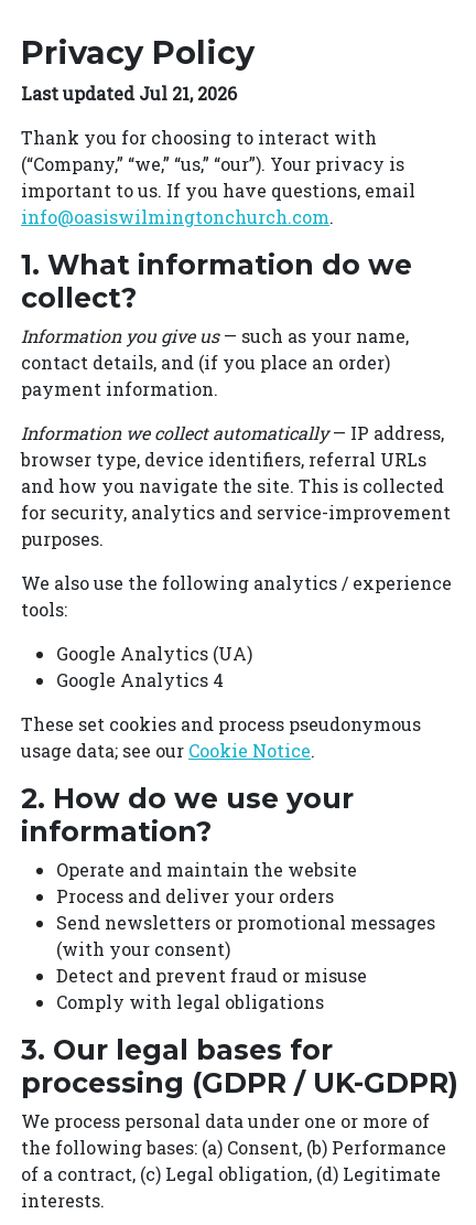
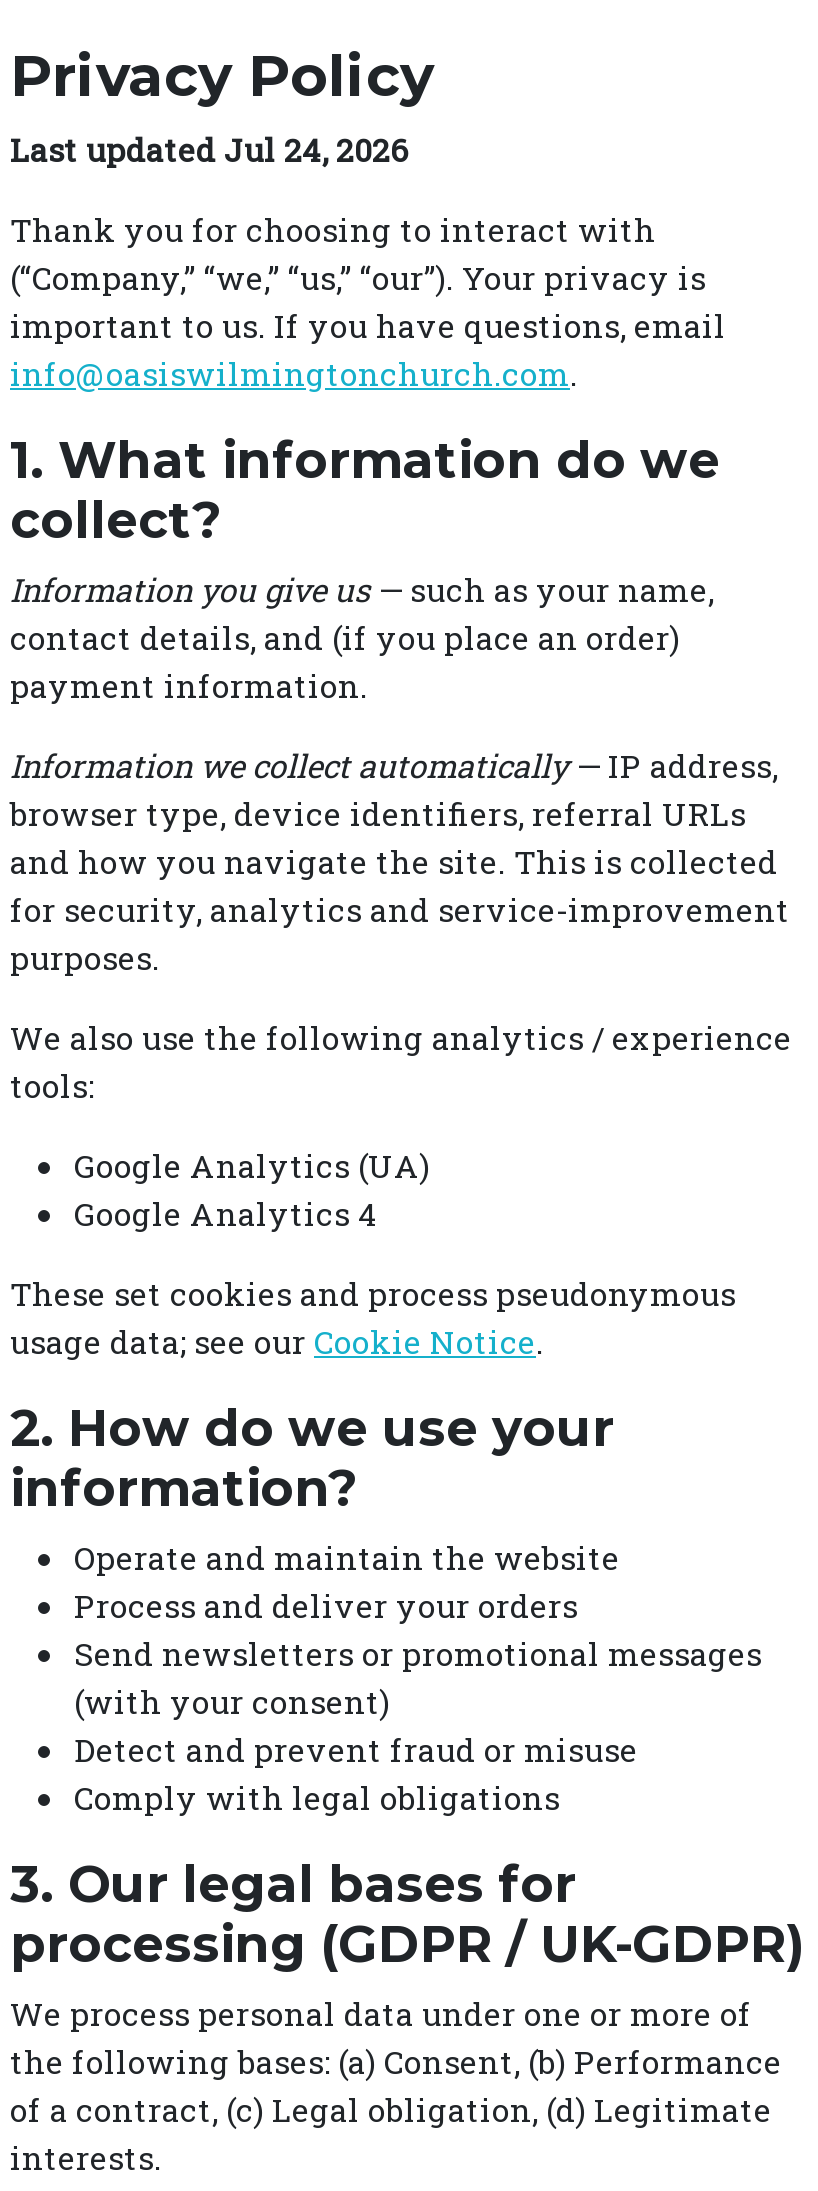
[21,82,237,105] Last updated Jul 21, 2026 -> [10,128,408,170] Last updated Jul 24, 2026

